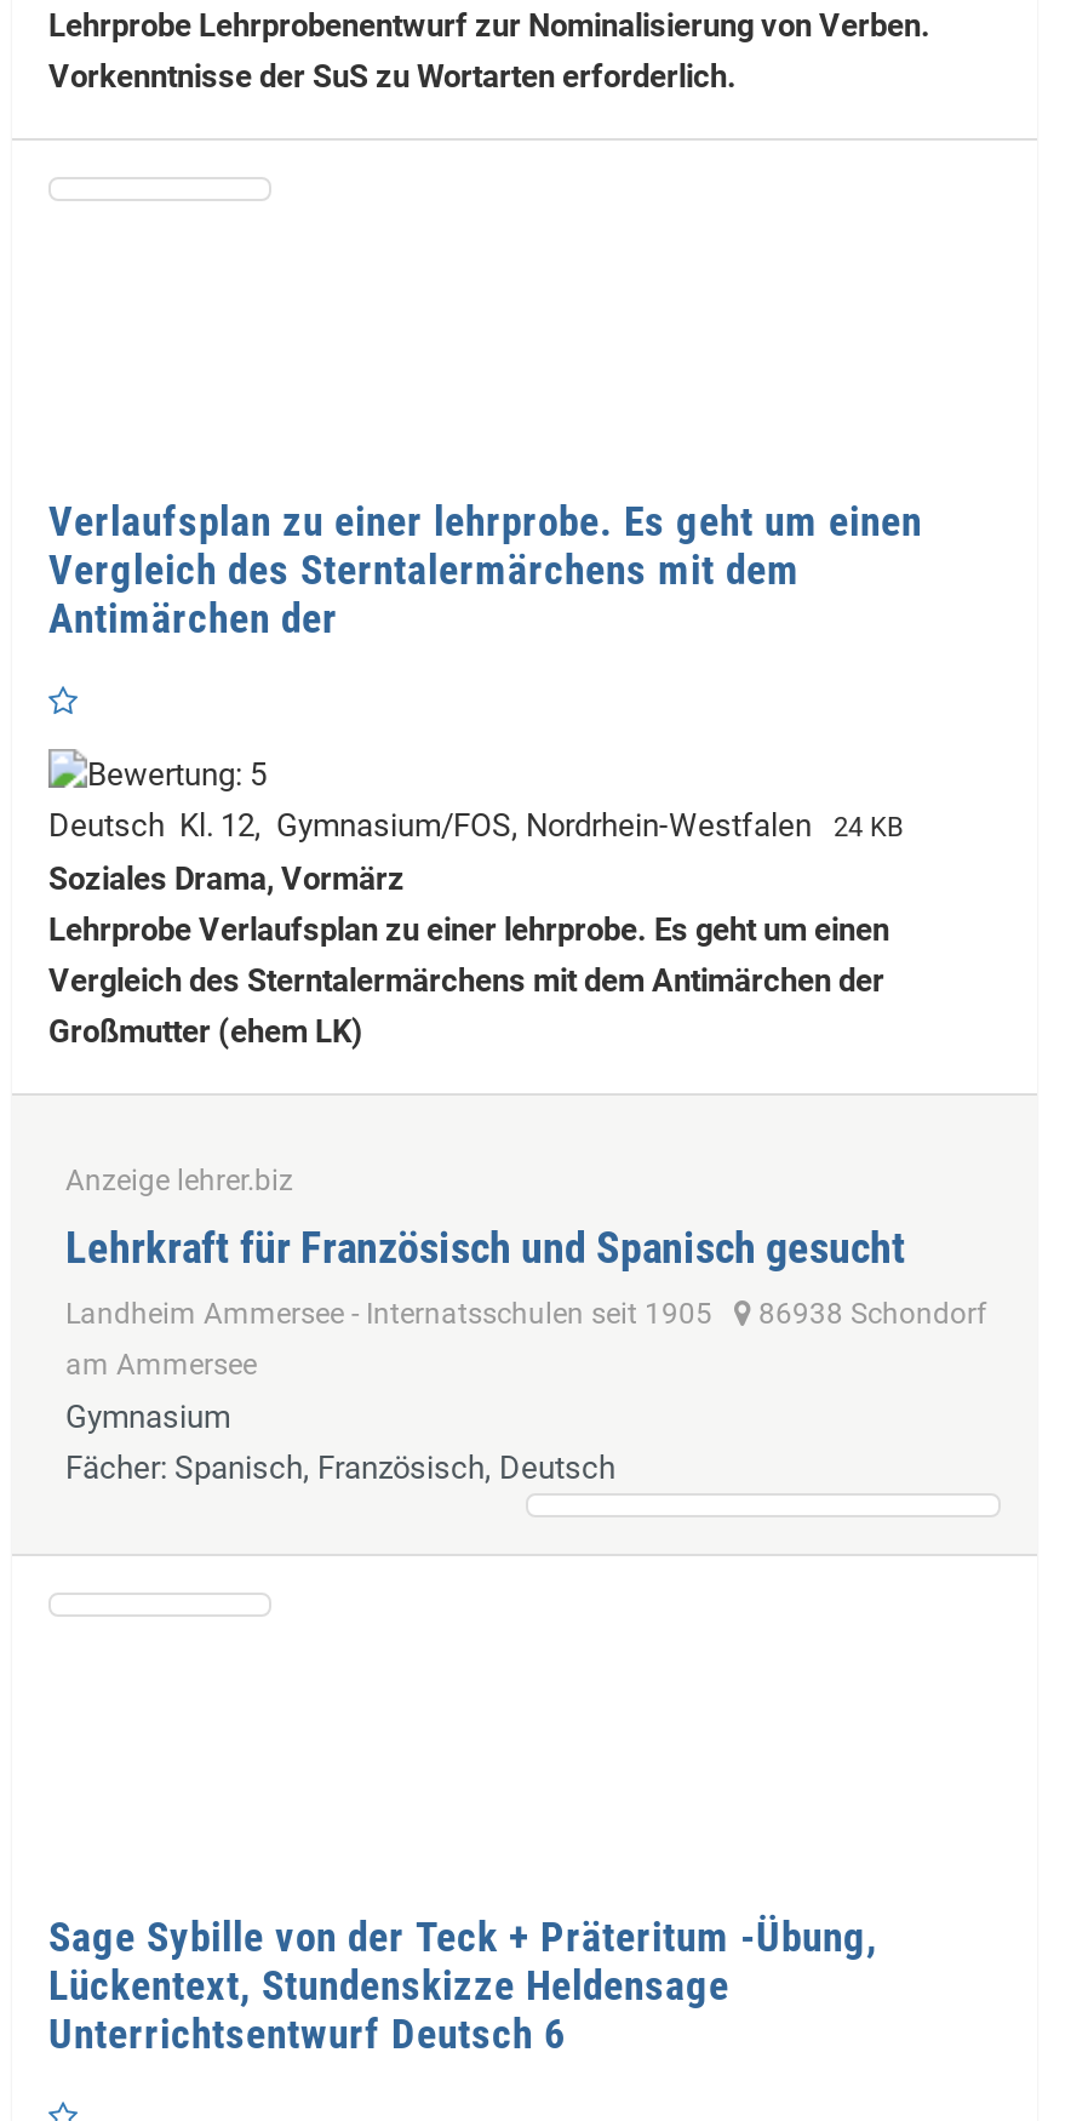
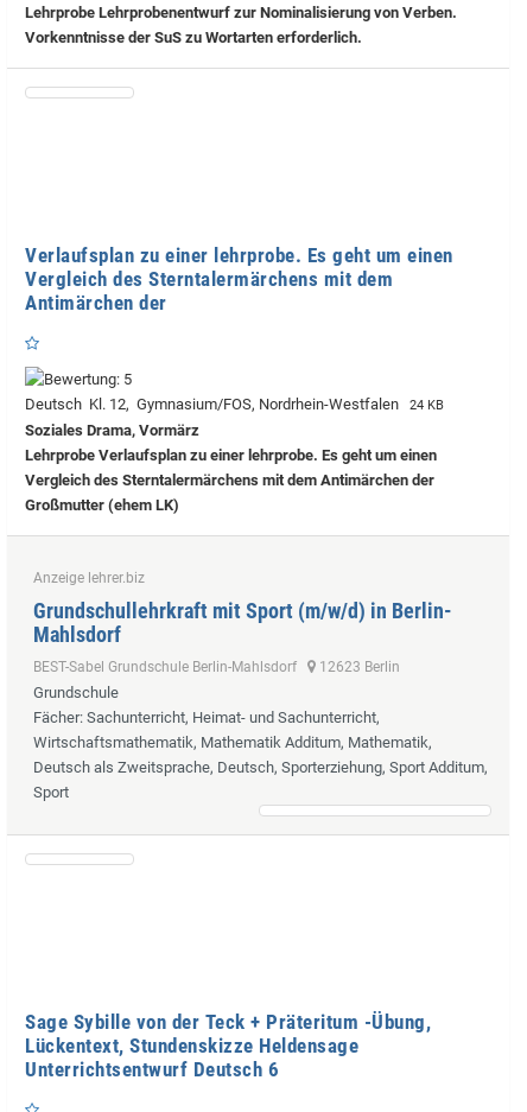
[65,1220,986,1485] Lehrkraft für Französisch und Spanisch gesucht | Landheim Ammersee - Internatsschulen seit 1905 86938 Schondorf | am Ammersee | Gymnasium | Fächer: Spanisch, Französisch, Deutsch -> [33,598,488,800] Grundschullehrkraft mit Sport (m/w/d) in Berlin- | Mahlsdorf | BEST-Sabel Grundschule Berlin-Mahlsdorf 12623 Berlin | Grundschule | Fächer: Sachunterricht, Heimat- und Sachunterricht, | Wirtschaftsmathematik, Mathematik Additum, Mathematik, | Deutsch als Zweitsprache, Deutsch, Sporterziehung, Sport Additum, | Sport

